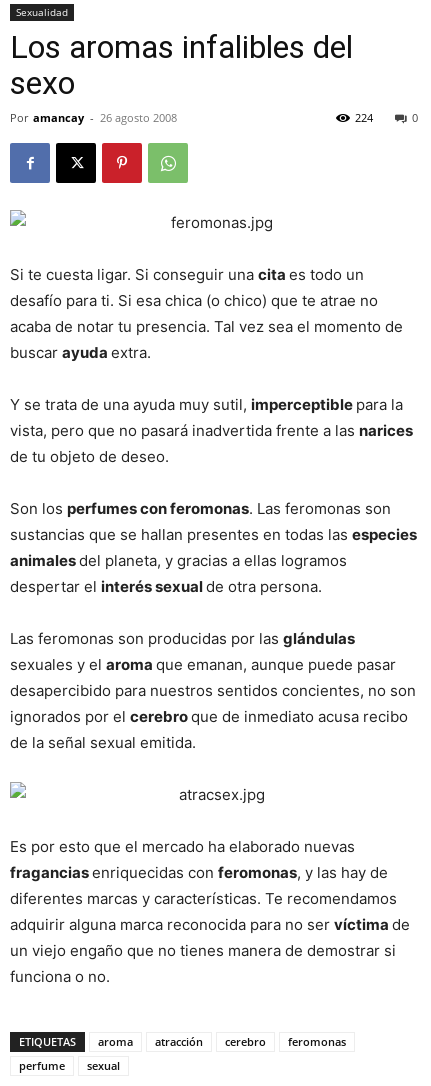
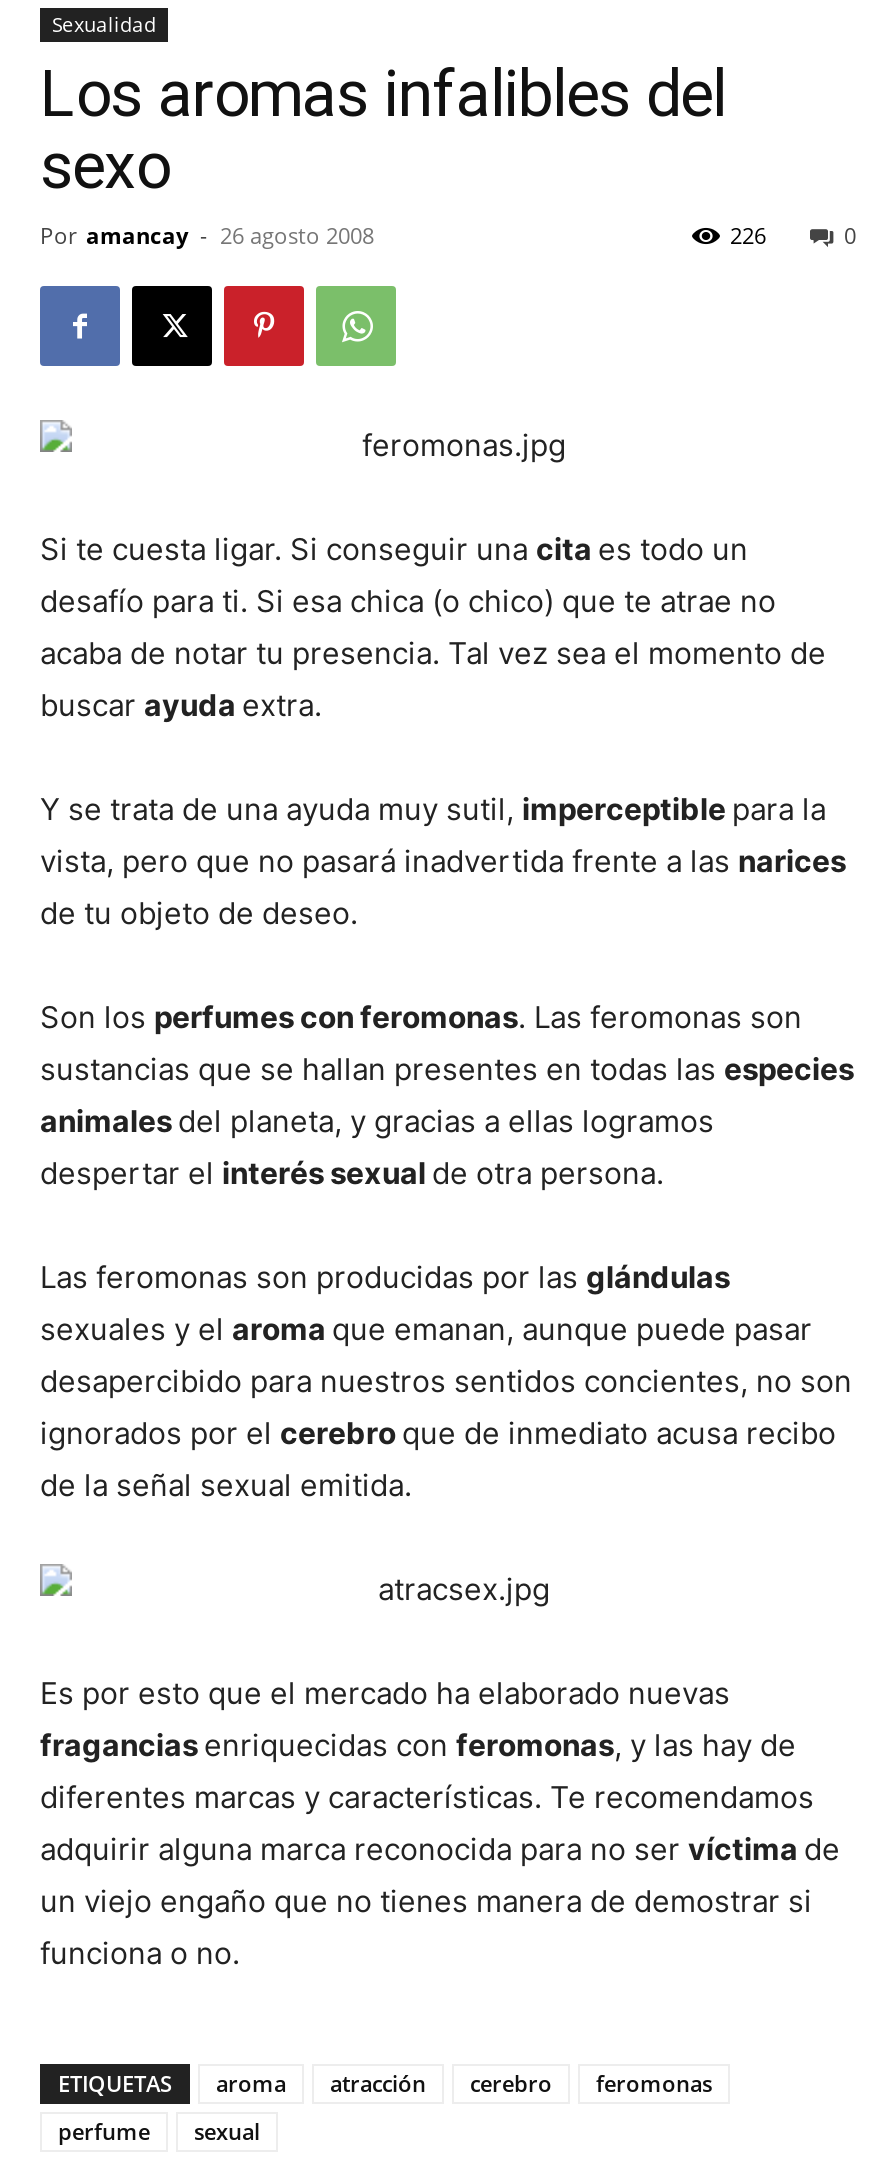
[355,110,373,125] 224 -> [730,220,766,250] 226

